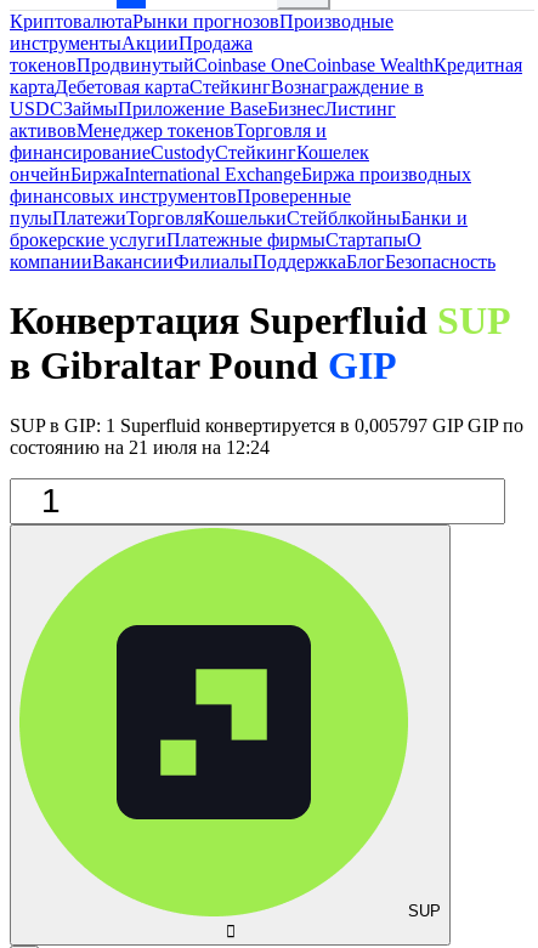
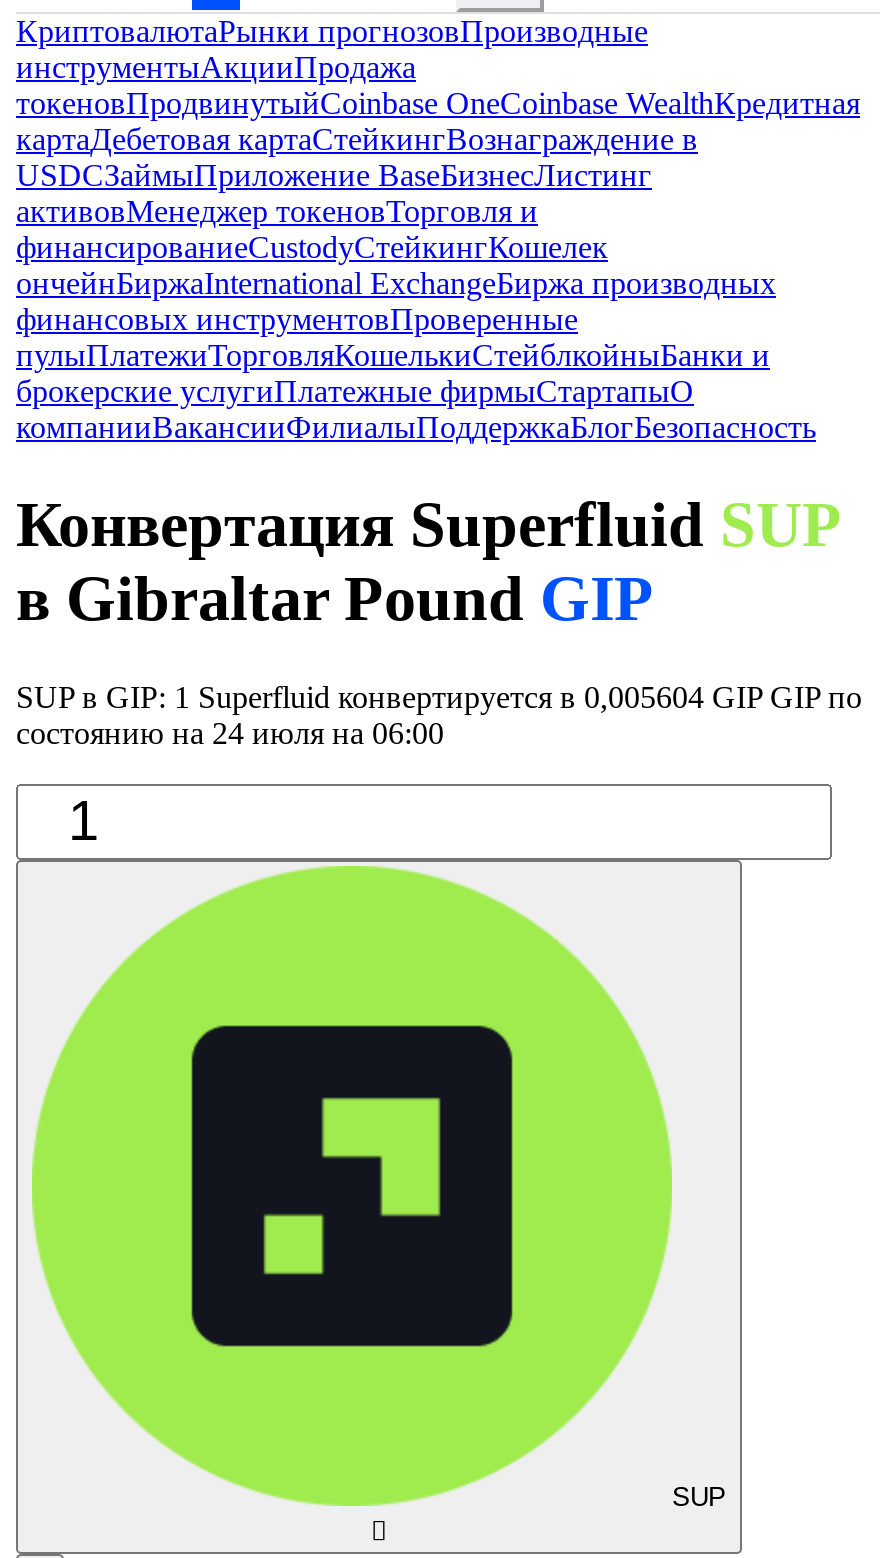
[10,415,523,436] SUP в GIP: 1 Superfluid конвертируется в 0,005797 GIP GIP по -> [16,680,862,714] SUP в GIP: 1 Superfluid конвертируется в 0,005604 GIP GIP по
[10,437,270,457] состоянию на 21 июля на 12:24 -> [16,716,444,750] состоянию на 24 июля на 06:00

